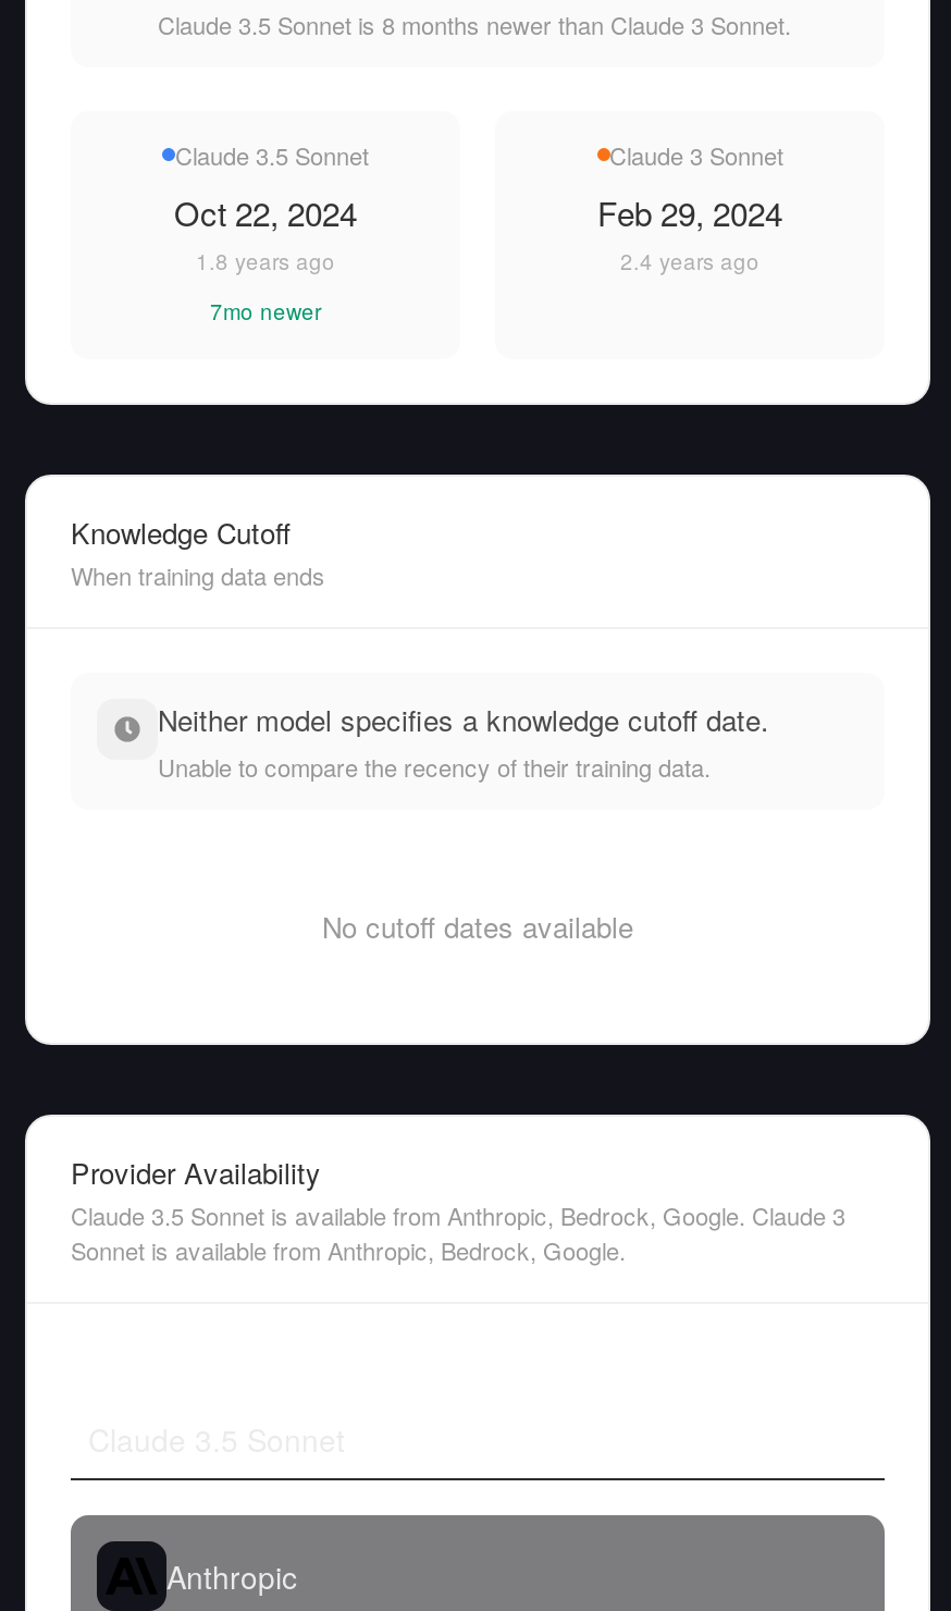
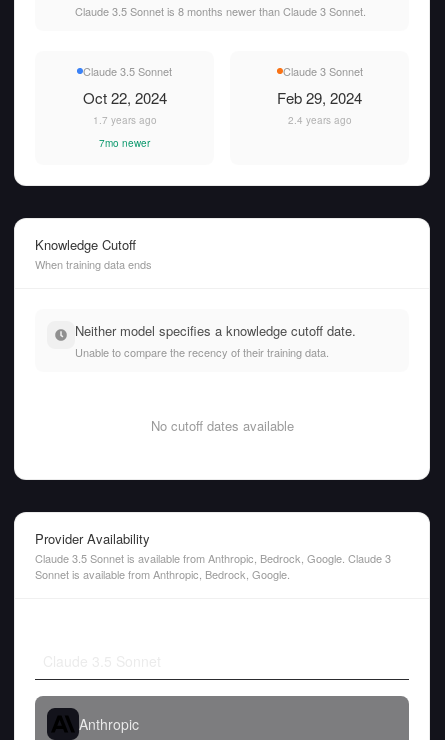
[196,246,335,276] 1.8 years ago -> [92,113,156,127] 1.7 years ago

